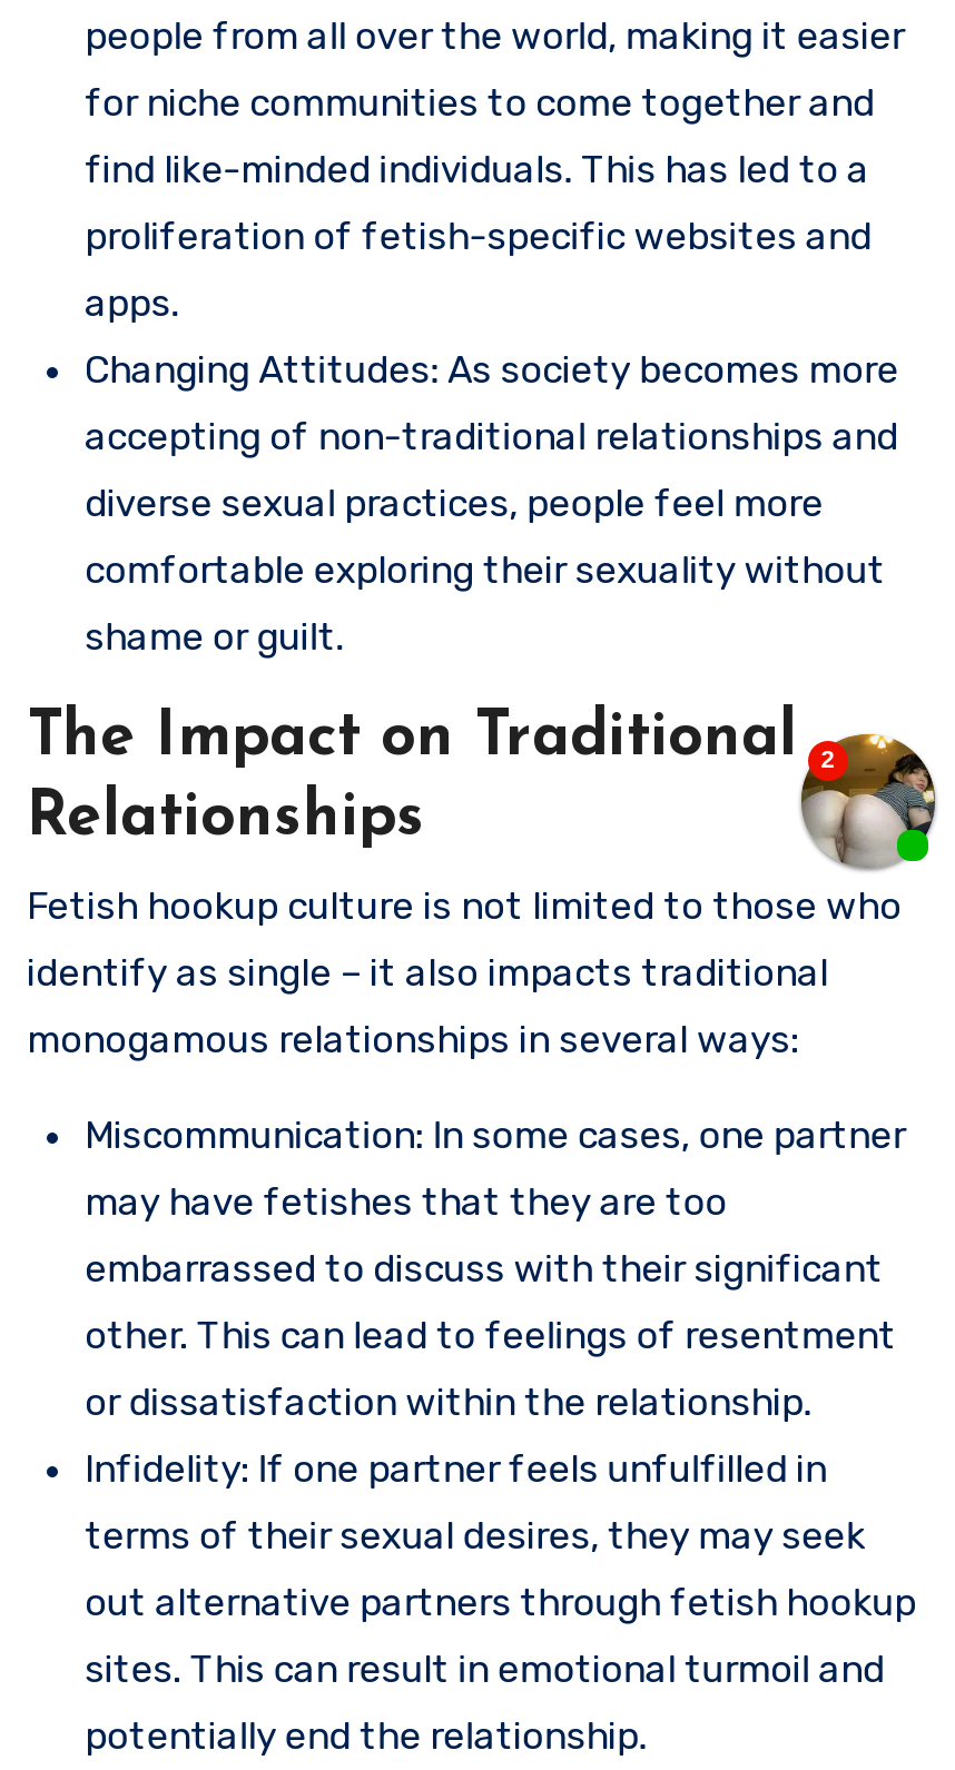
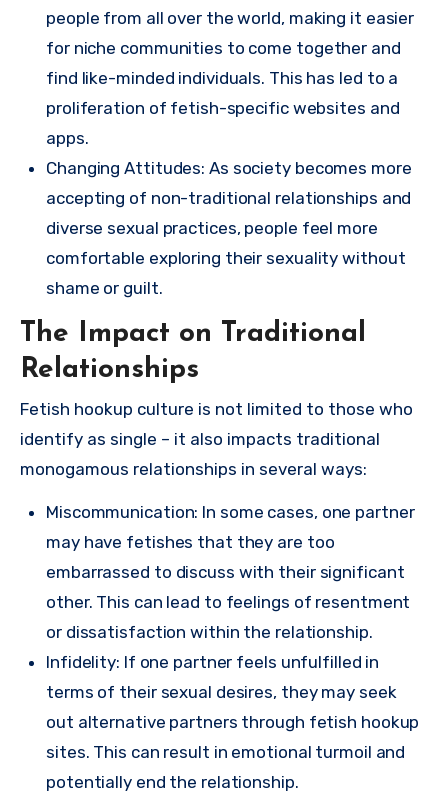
[797,732,939,872] [image] -> none

